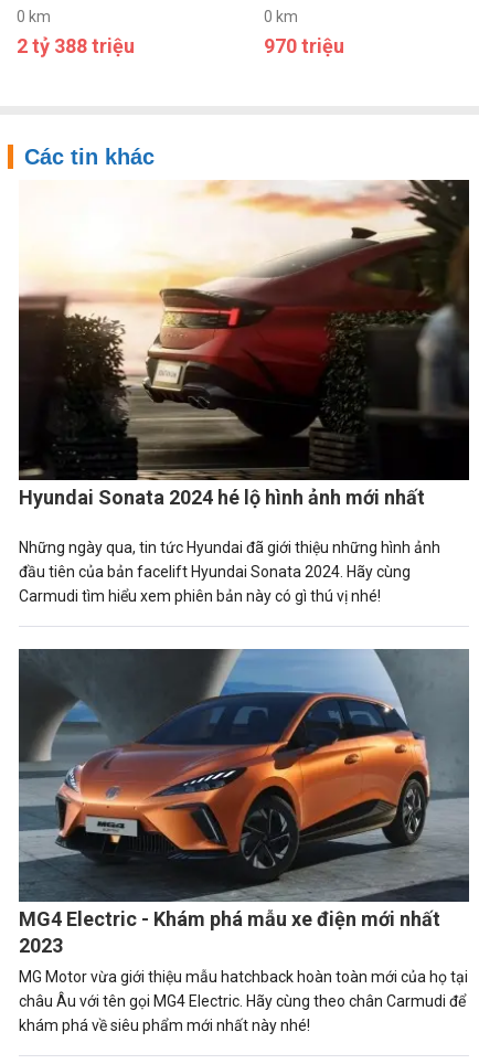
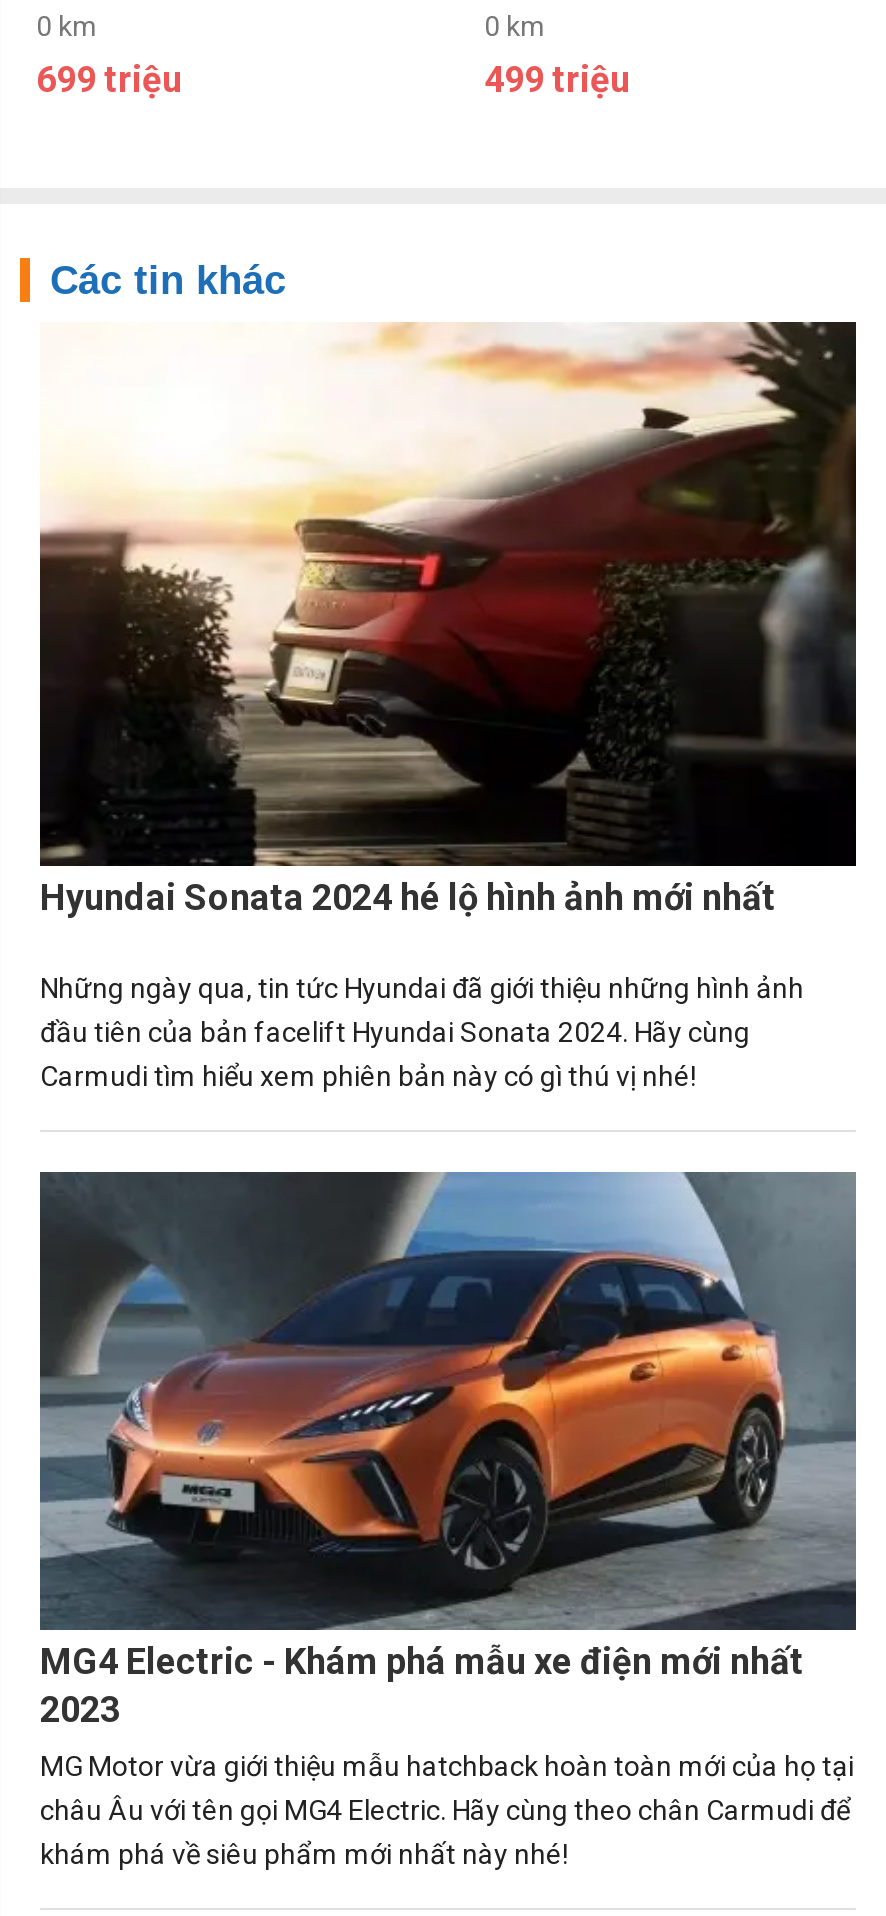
[17,34,135,58] 2 tỷ 388 triệu -> [36,58,182,100] 699 triệu
[264,34,344,58] 970 triệu -> [484,58,630,100] 499 triệu

